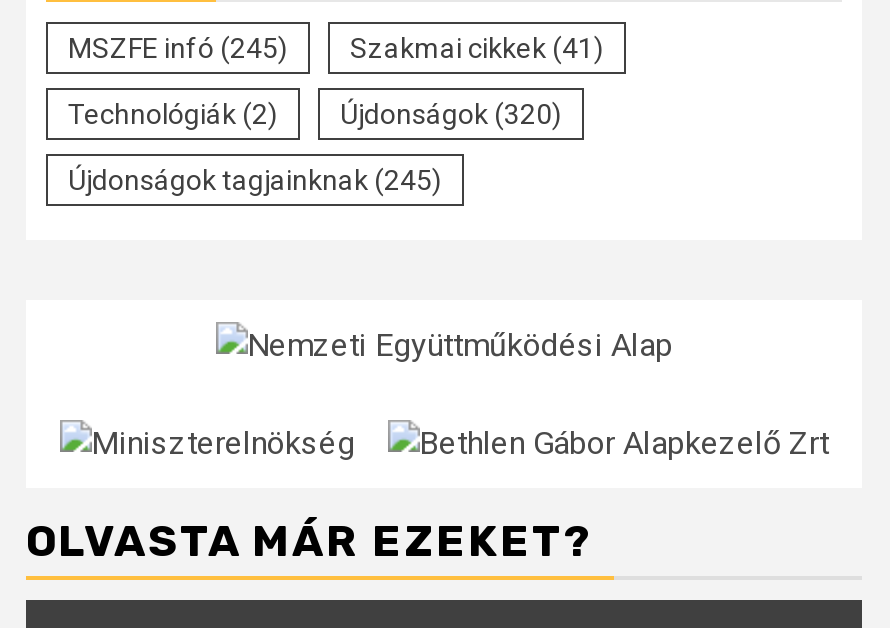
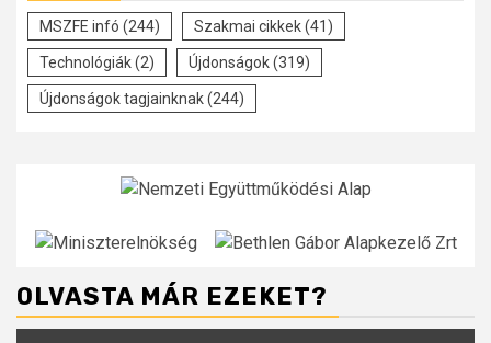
[68,32,604,64] MSZFE infó (245) Szakmai cikkek (41) -> [39,18,333,35] MSZFE infó (244) Szakmai cikkek (41)
[68,98,562,130] Technológiák (2) Újdonságok (320) -> [39,54,310,71] Technológiák (2) Újdonságok (319)
[68,164,442,196] Újdonságok tagjainknak (245) -> [39,90,244,107] Újdonságok tagjainknak (244)

